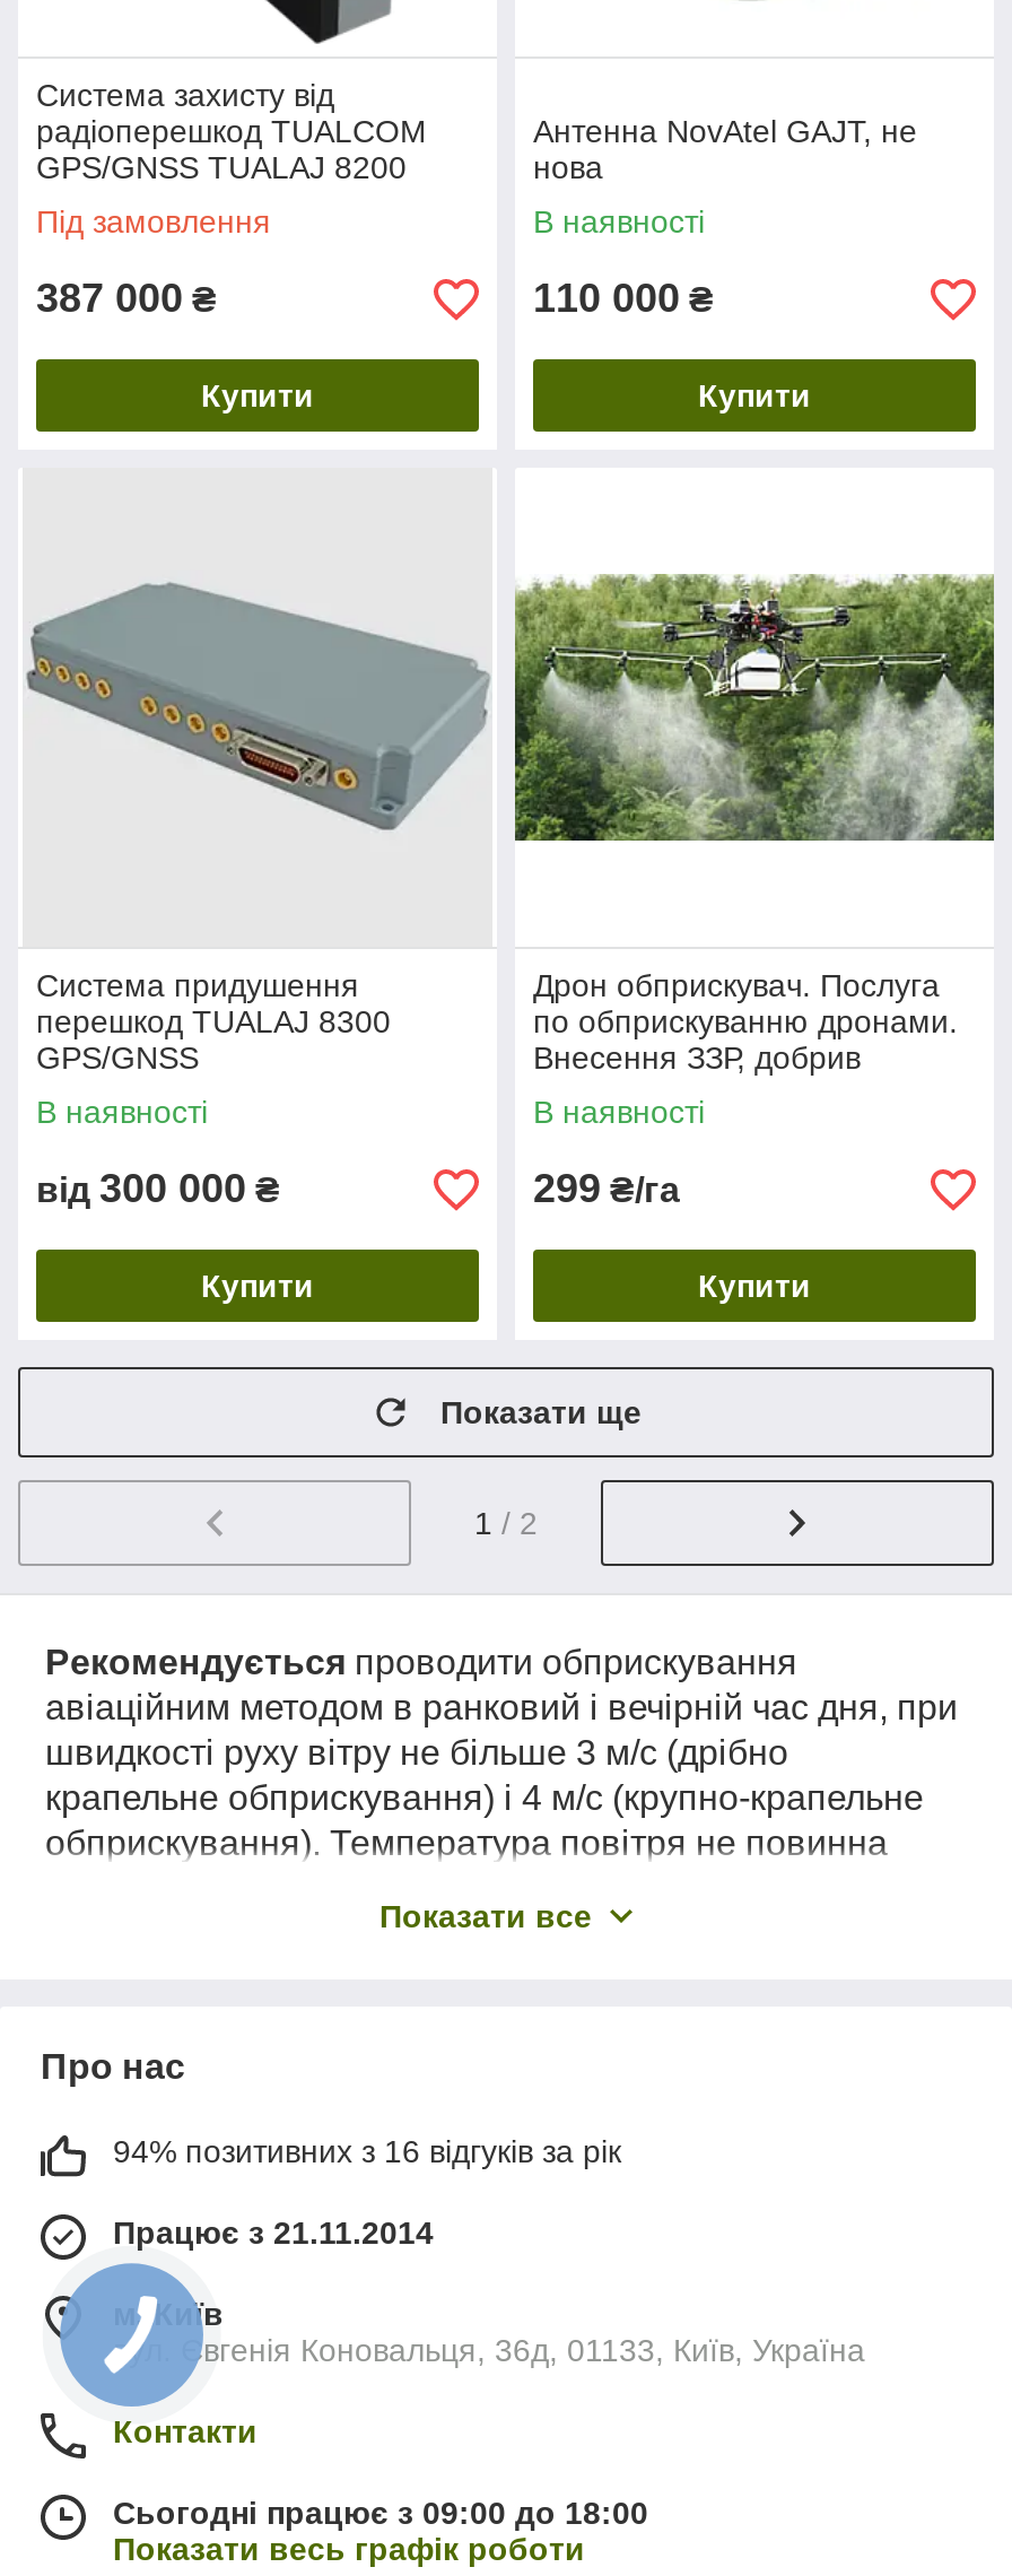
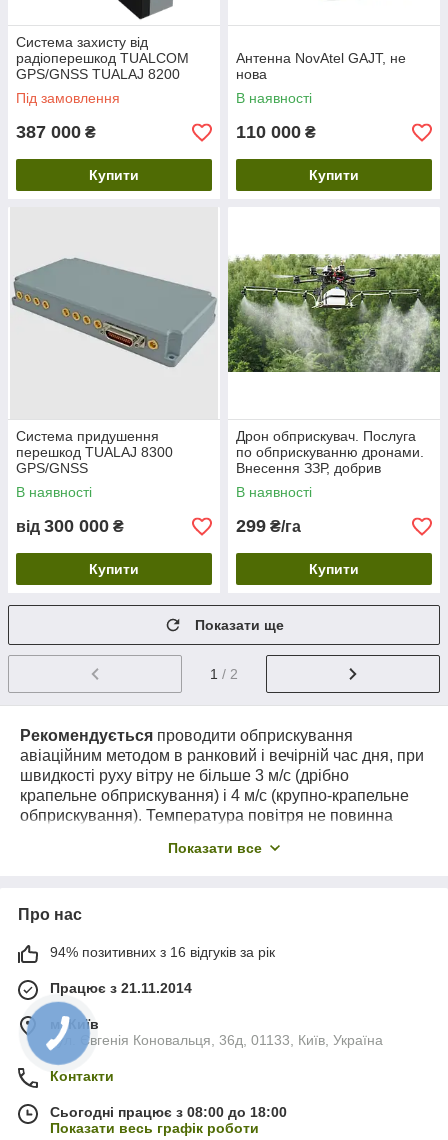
[113,2495,648,2531] Сьогодні працює з 09:00 до 18:00 -> [50,1104,287,1120] Сьогодні працює з 08:00 до 18:00

